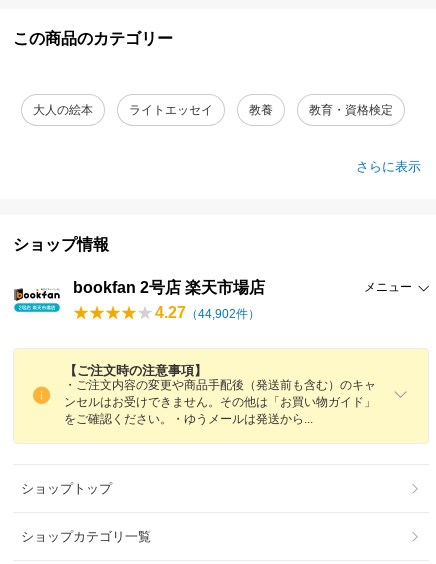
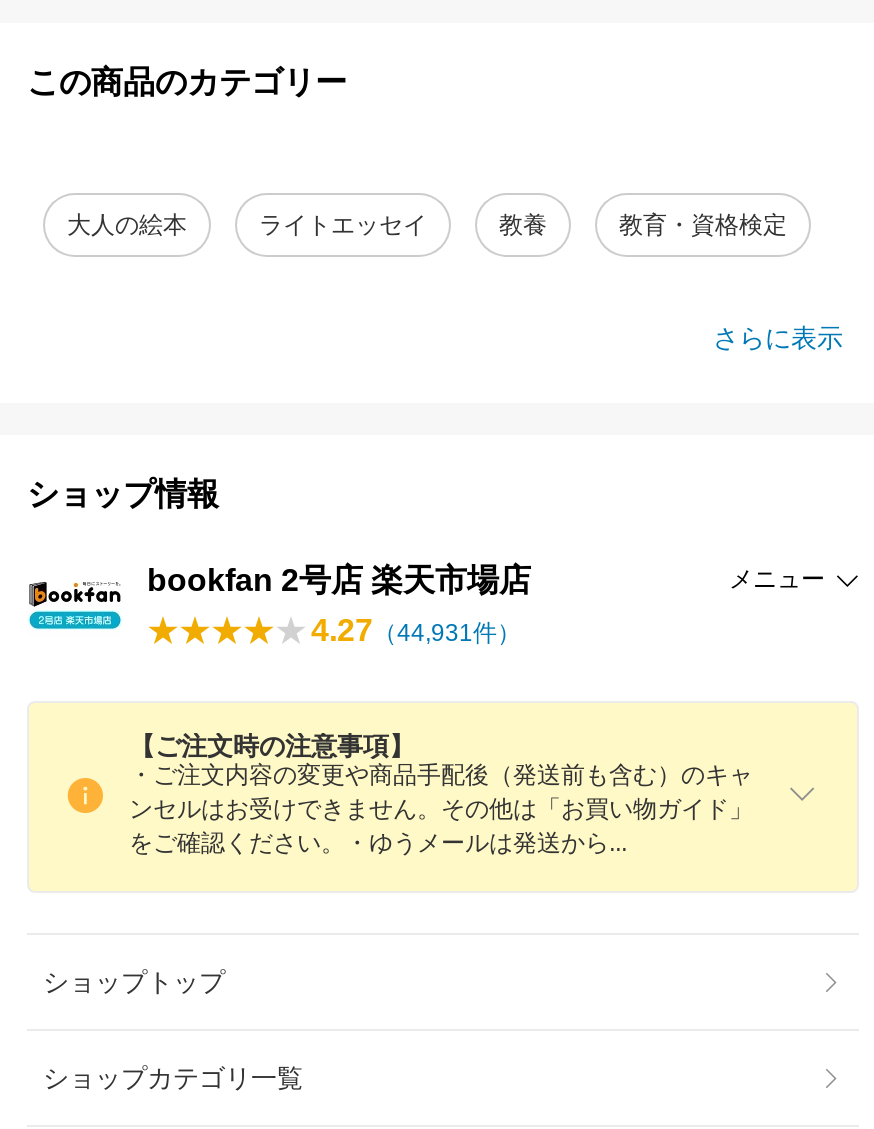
[155,304,260,321] 4.27（44,902件） -> [311,613,521,647] 4.27（44,931件）

